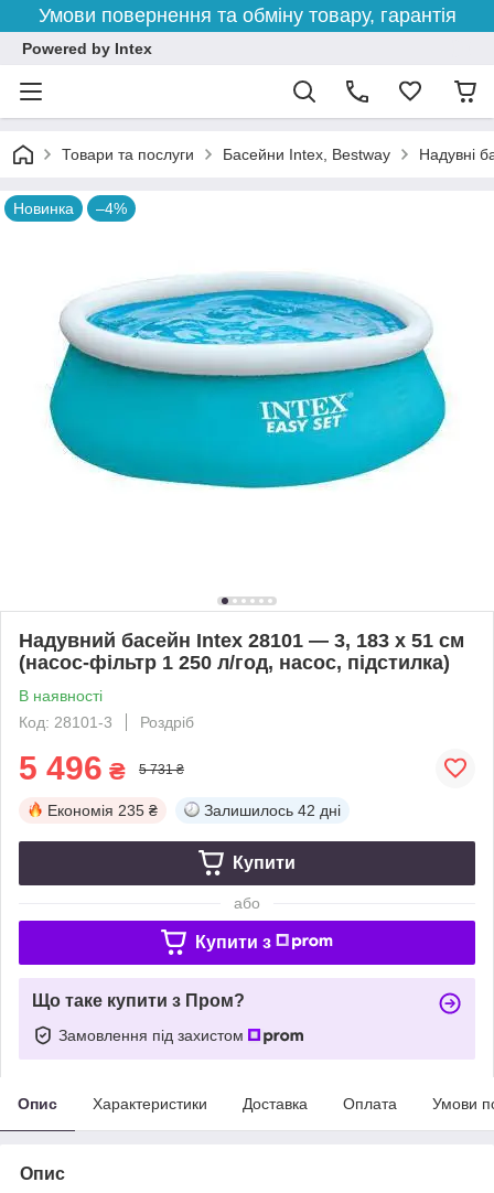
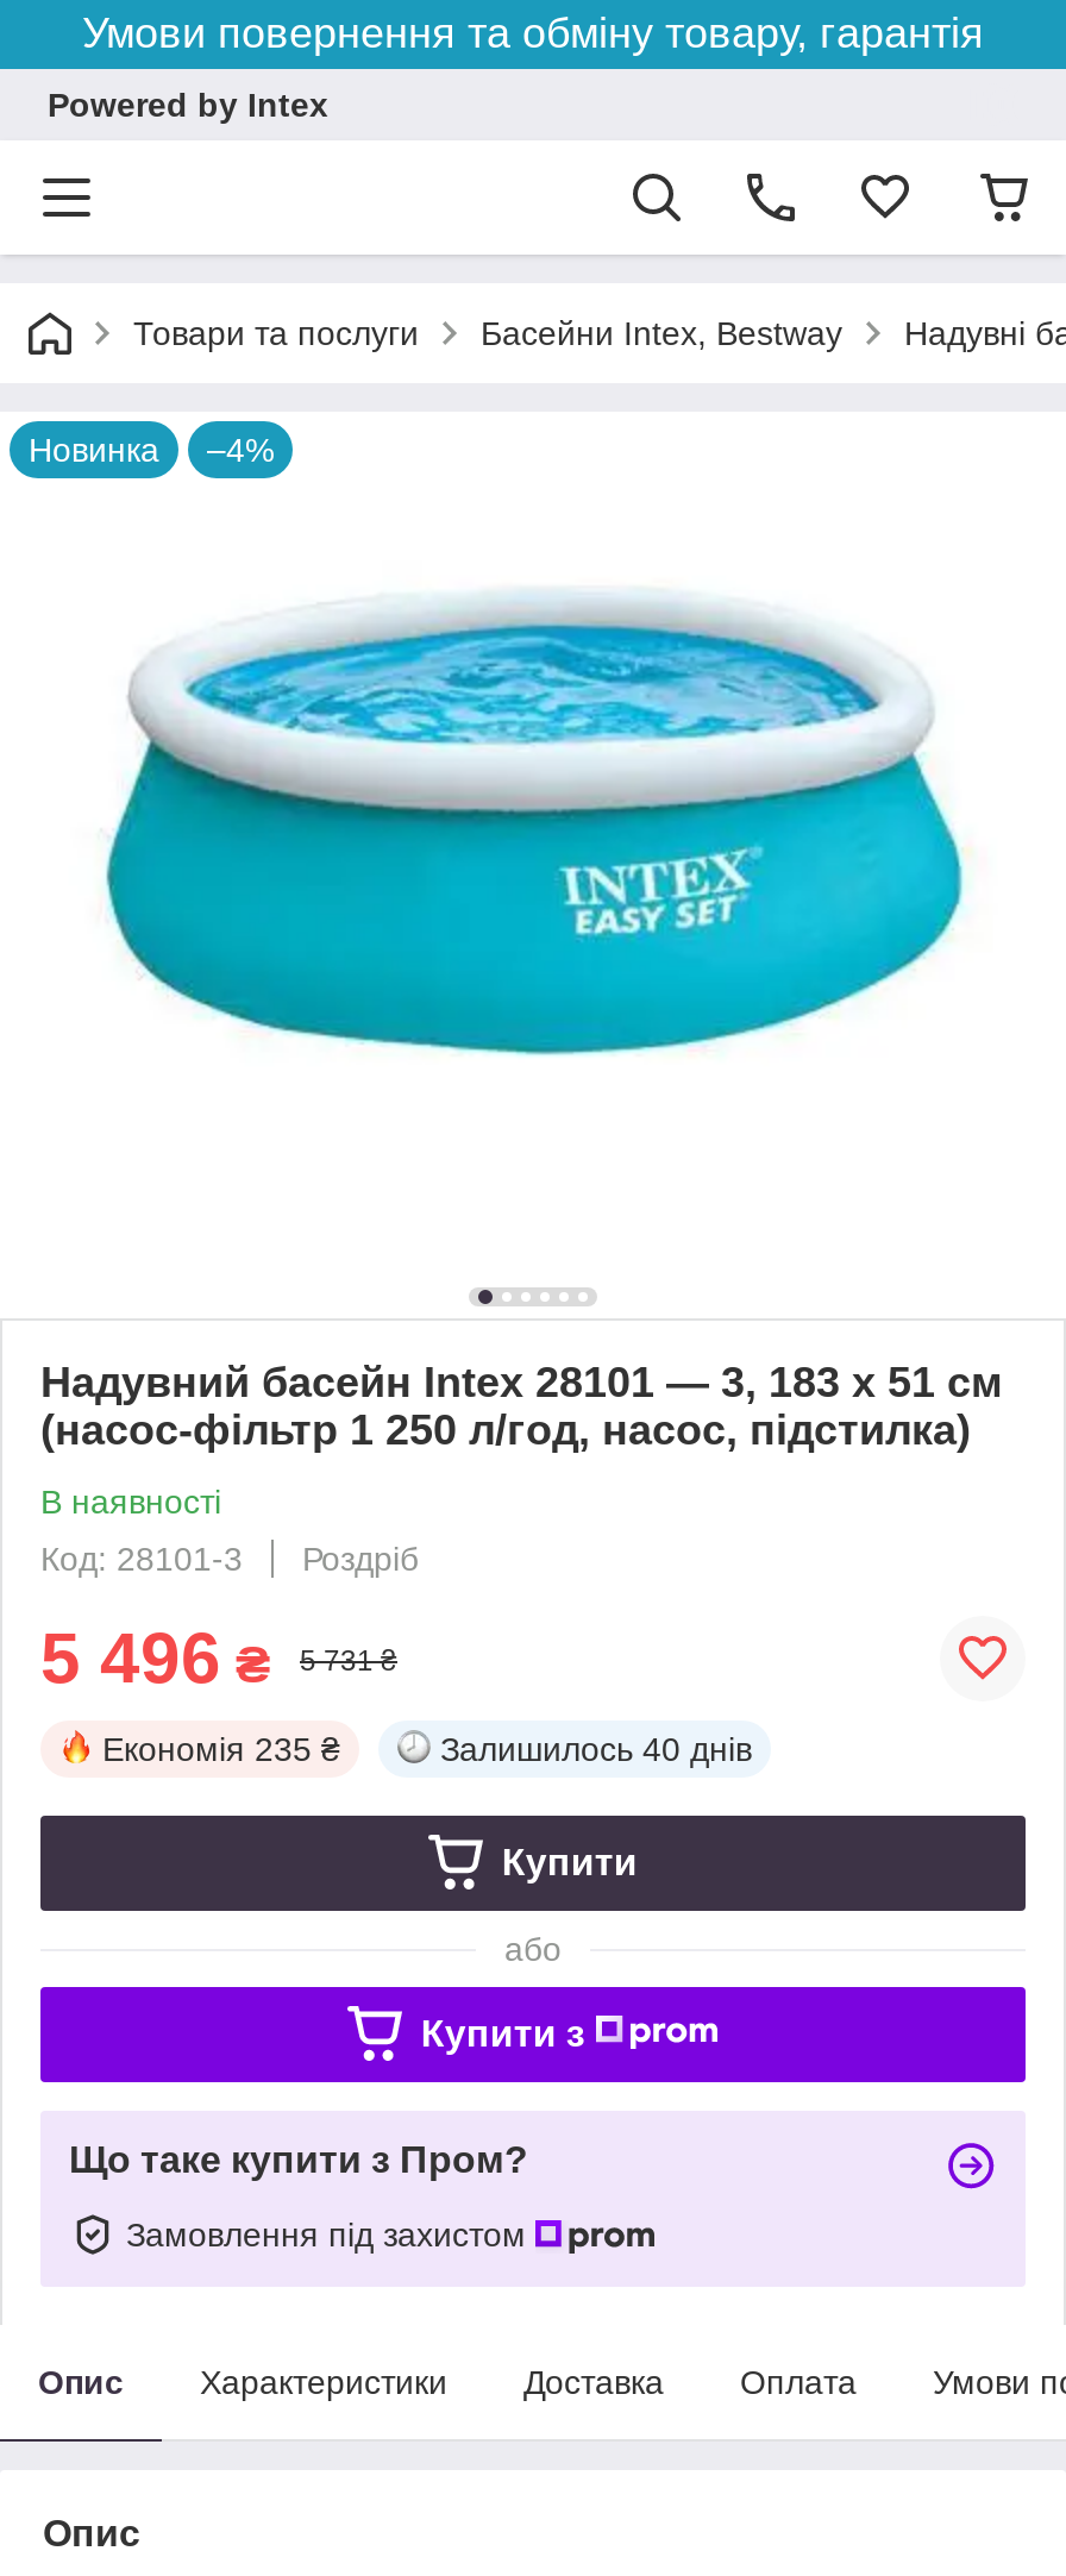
[204,801,341,819] Залишилось 42 дні -> [440,1730,752,1768] Залишилось 40 днів

